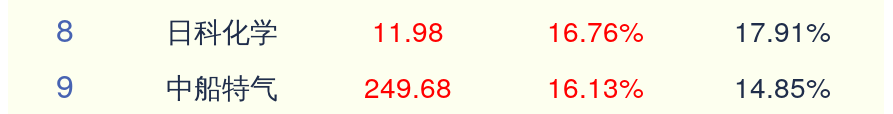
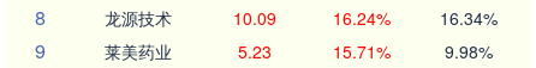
[166,10,830,50] 日科化学 | 11.98 | 16.76% | 17.91% -> [105,6,497,30] 龙源技术 | 10.09 | 16.24% | 16.34%
[166,66,830,106] 中船特气 | 249.68 | 16.13% | 14.85% -> [105,40,492,63] 莱美药业 | 5.23 | 15.71% | 9.98%

